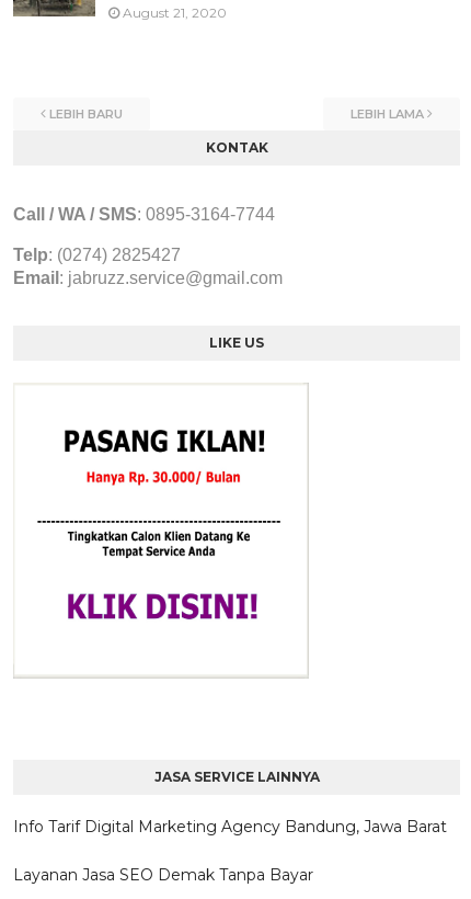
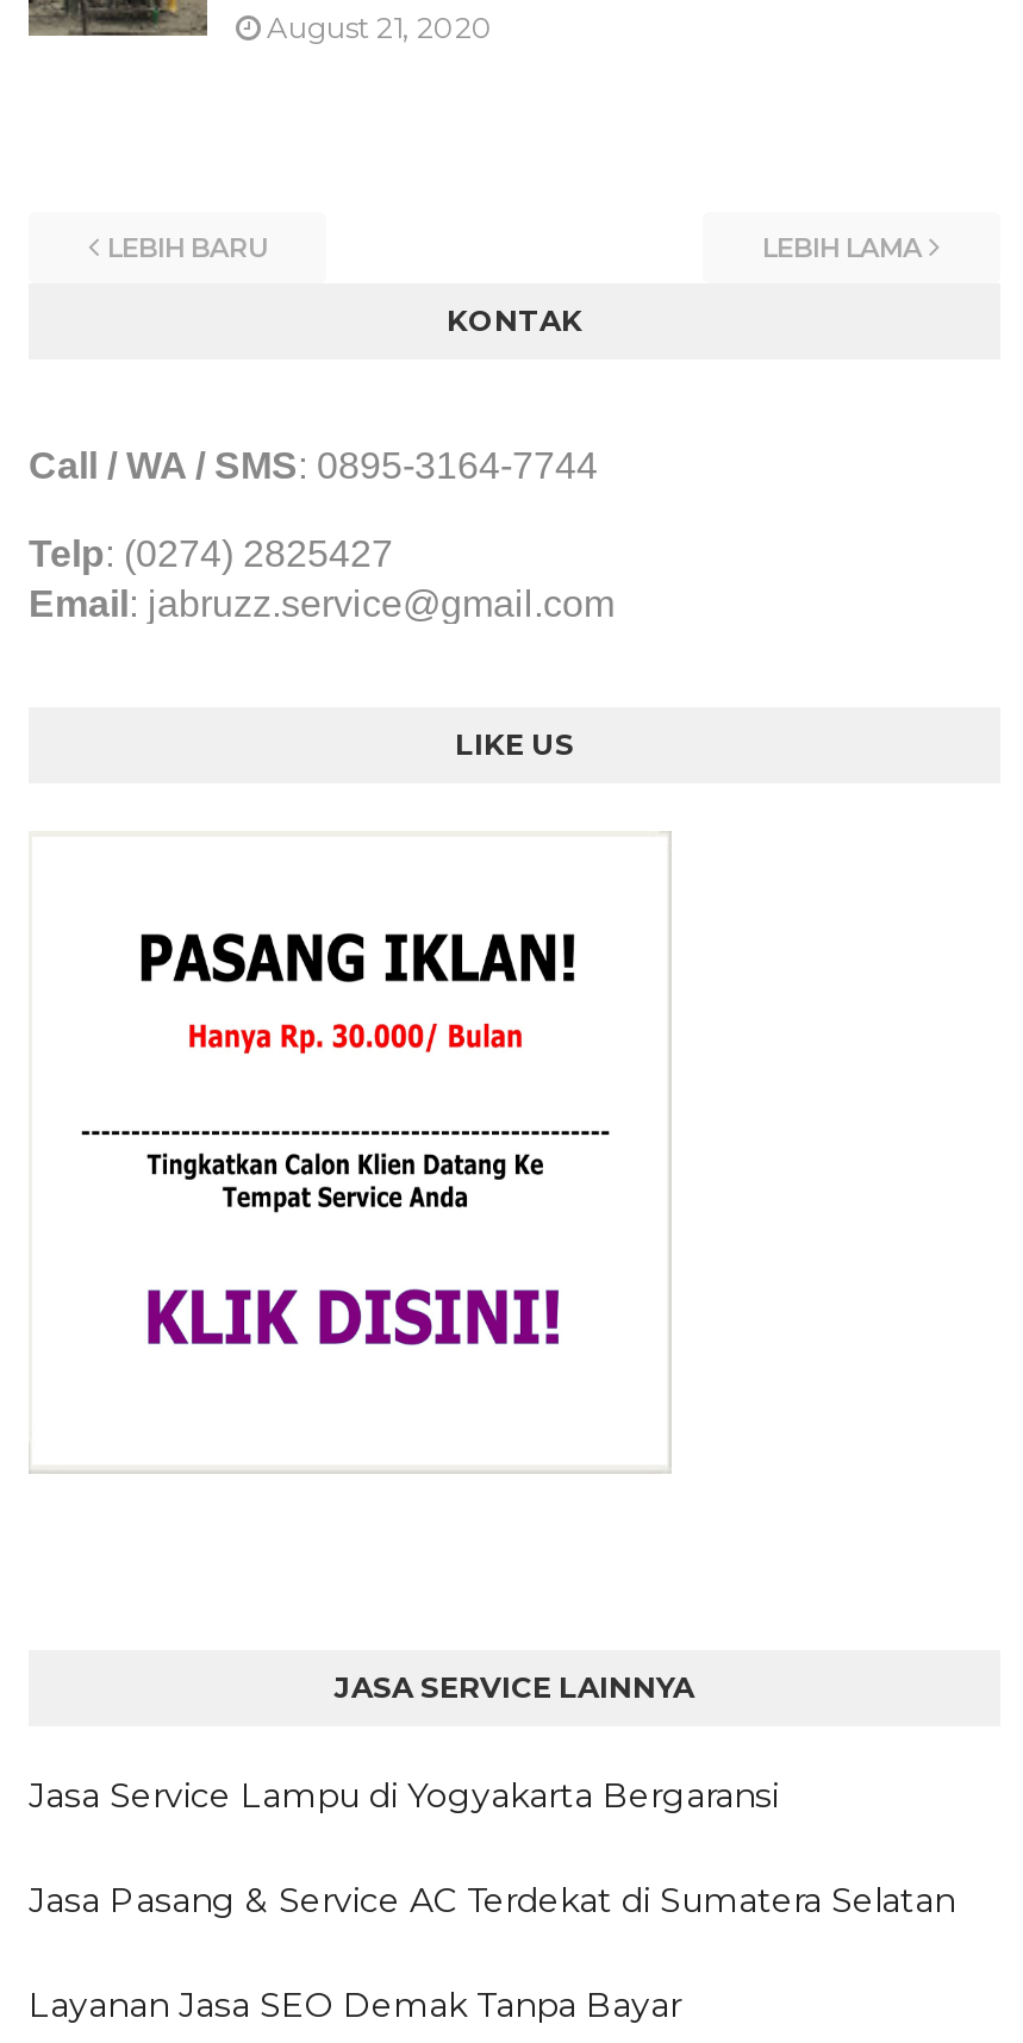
[13,817,447,837] Info Tarif Digital Marketing Agency Bandung, Jawa Barat -> [29,1774,955,1922] Jasa Service Lampu di Yogyakarta Bergaransi | Jasa Pasang & Service AC Terdekat di Sumatera Selatan

